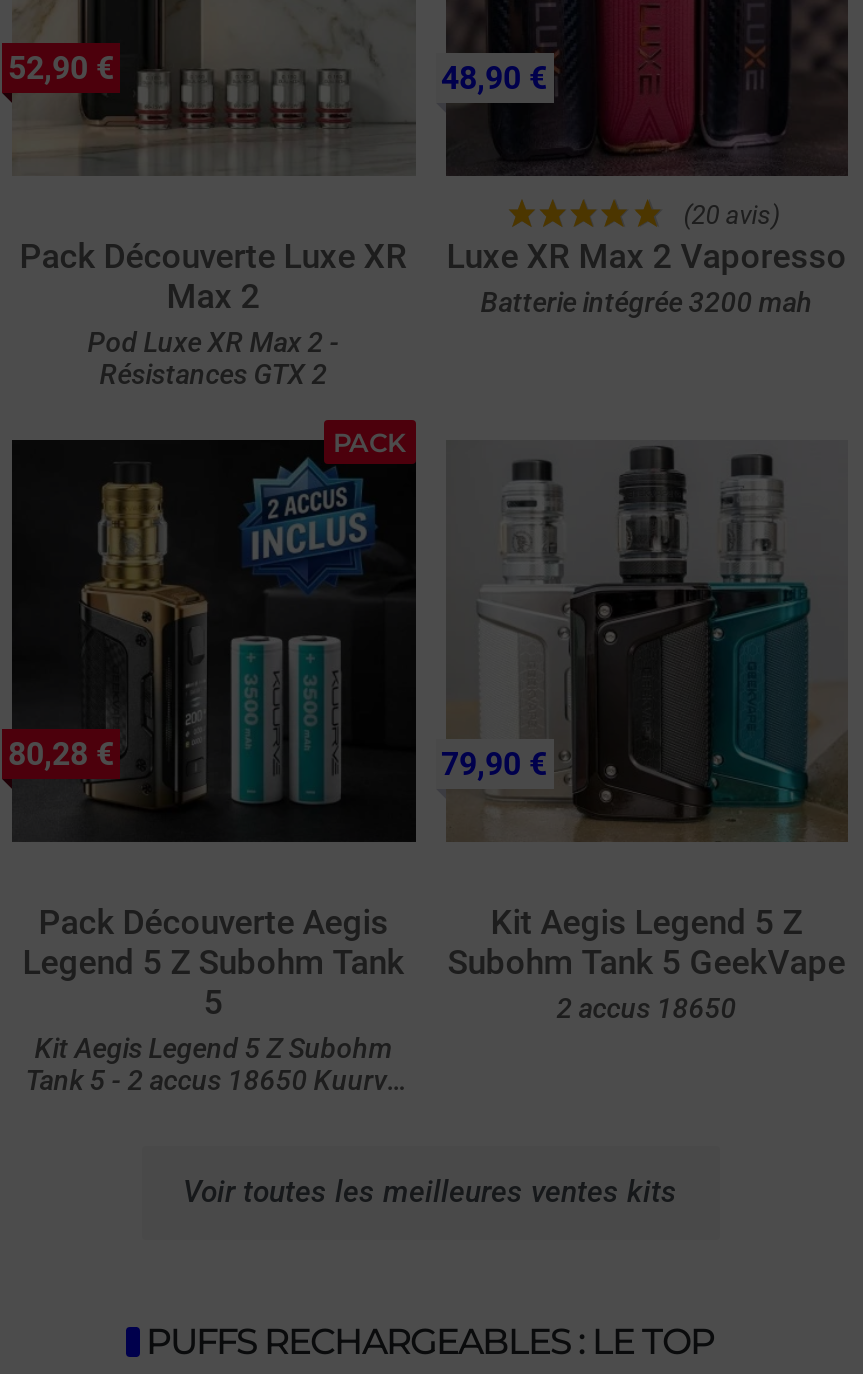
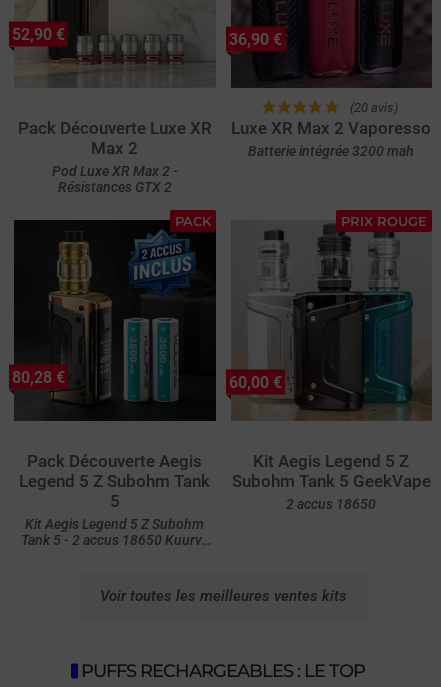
[441,59,547,97] 48,90 € -> [228,29,281,48] 36,90 €
none -> [341,212,427,228] PRIX ROUGE
[441,745,547,783] 79,90 € -> [228,372,281,391] 60,00 €

